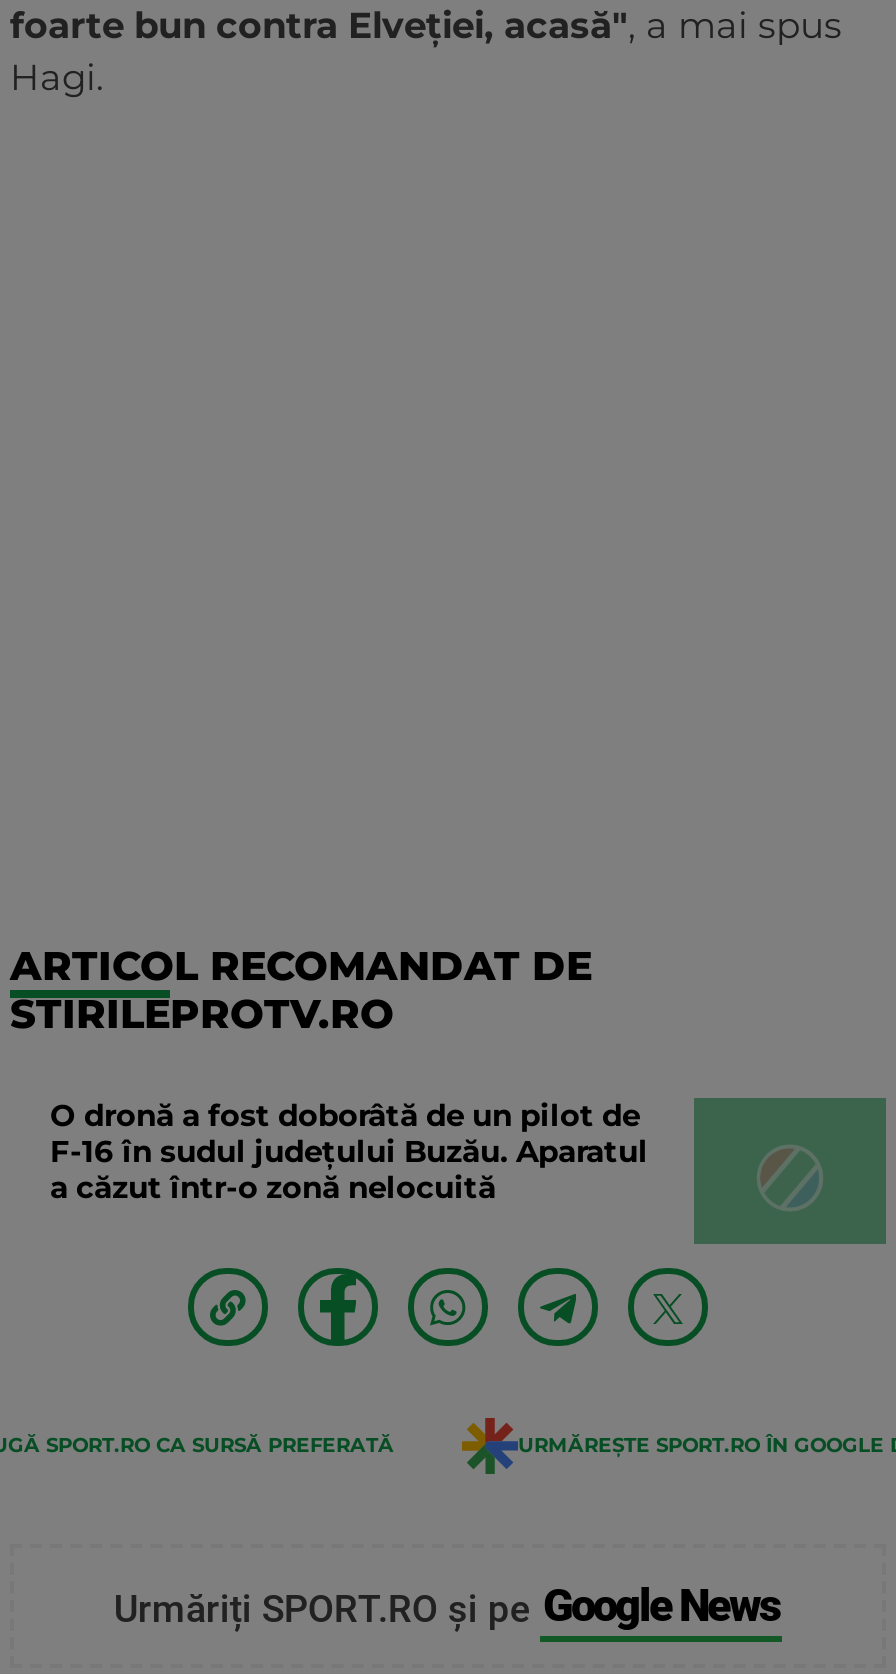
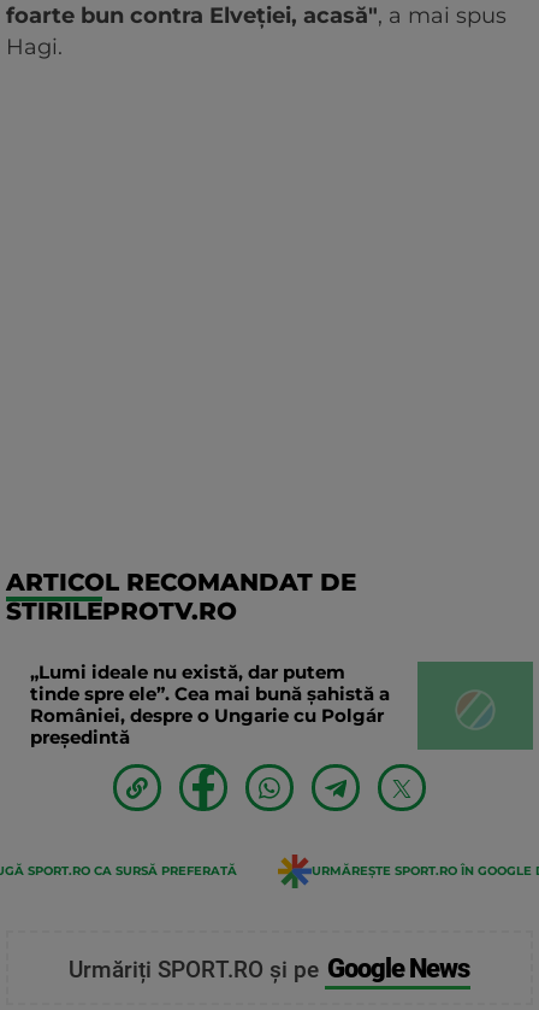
[50,1097,648,1207] O dronă a fost doborâtă de un pilot de | F-16 în sudul județului Buzău. Aparatul | a căzut într-o zonă nelocuită -> [30,661,390,749] „Lumi ideale nu există, dar putem | tinde spre ele”. Cea mai bună șahistă a | României, despre o Ungarie cu Polgár | președintă

